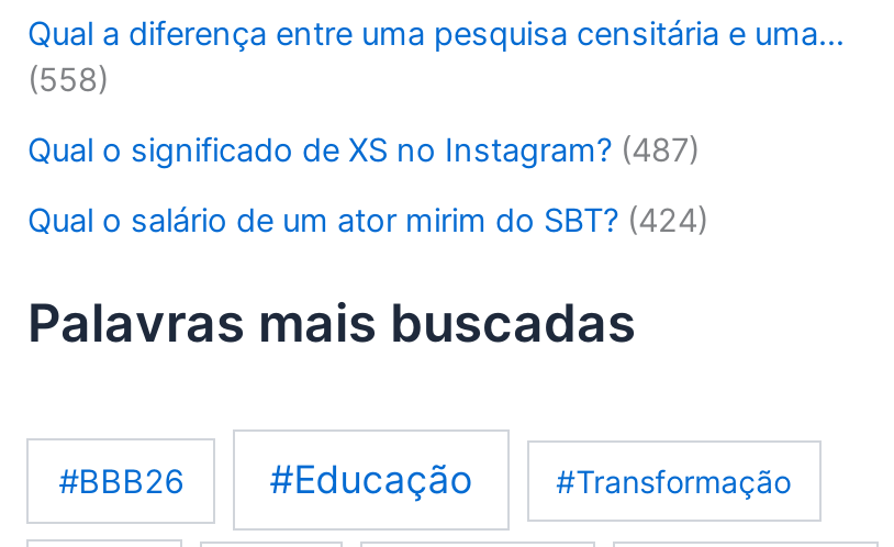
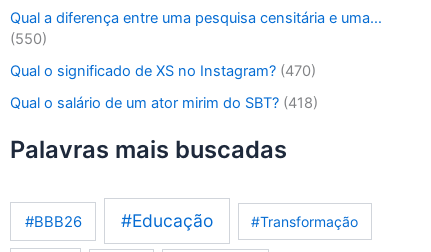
[27,60,109,99] (558) -> [10,30,47,48] (550)
[27,130,700,169] Qual o significado de XS no Instagram? (487) -> [10,62,316,80] Qual o significado de XS no Instagram? (470)
[27,200,708,240] Qual o salário de um ator mirim do SBT? (424) -> [10,94,318,112] Qual o salário de um ator mirim do SBT? (418)

